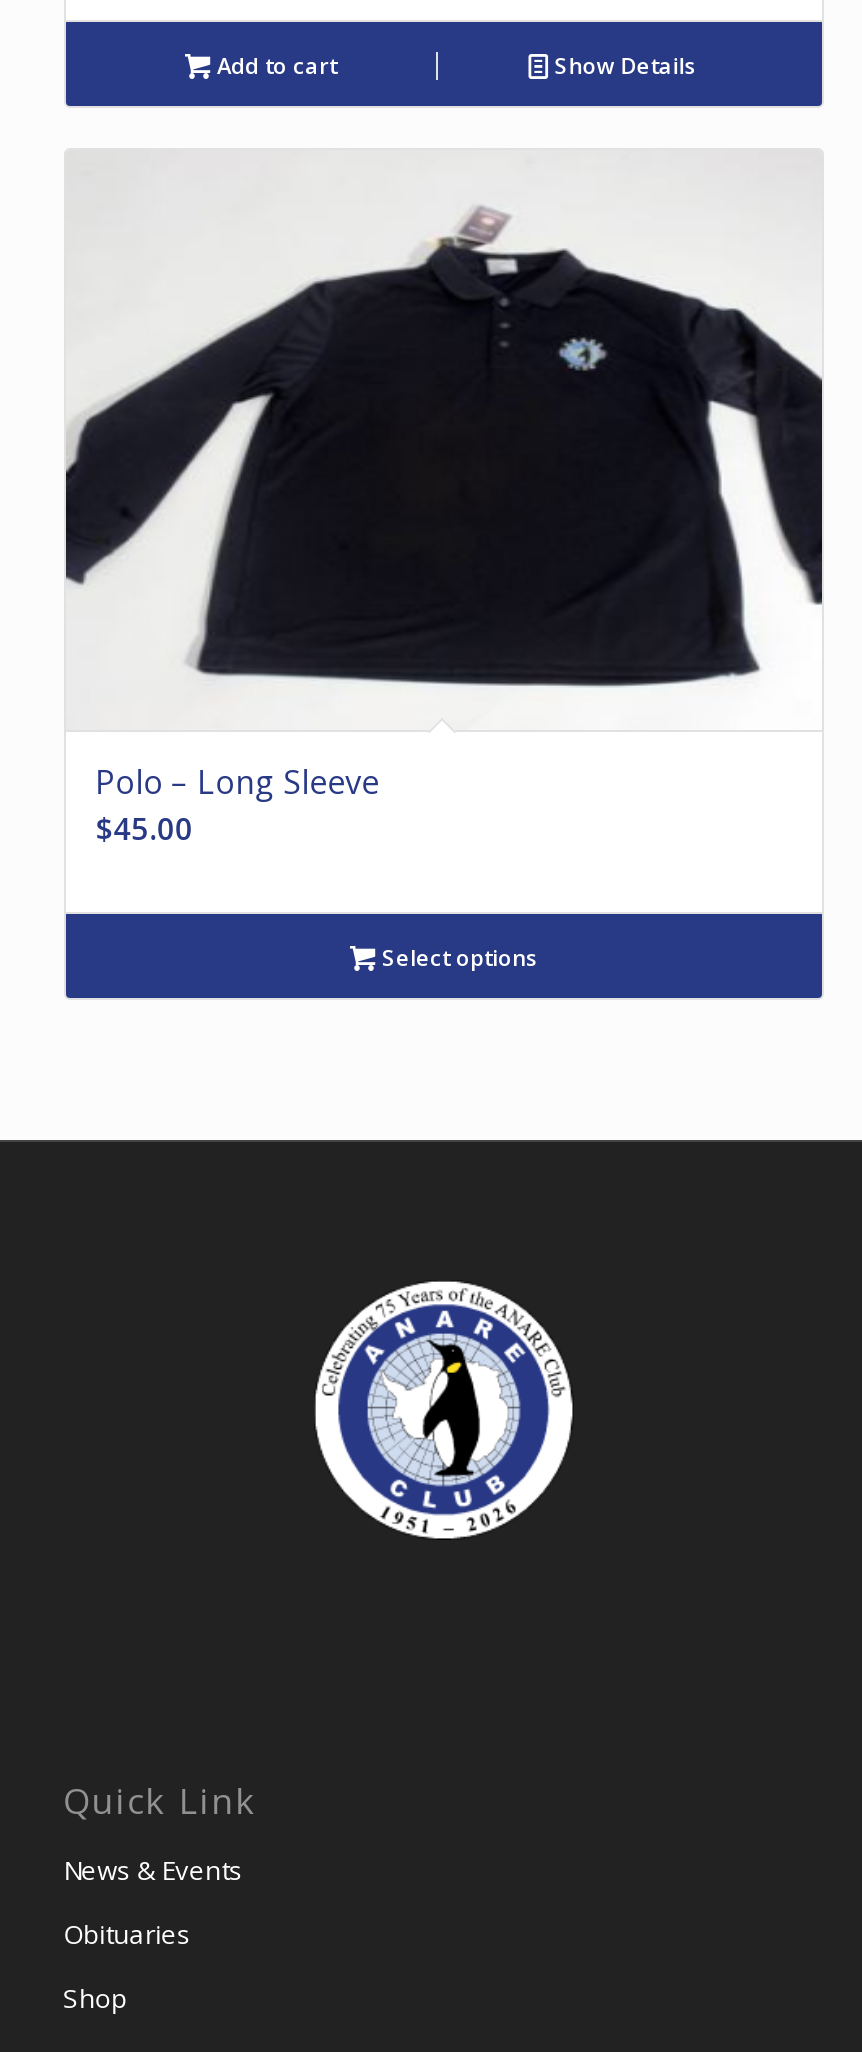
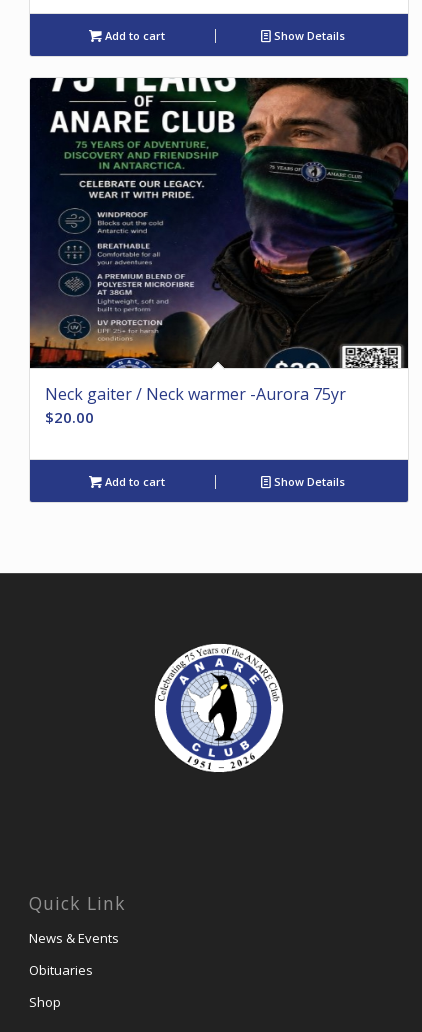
[66,150,824,848] [image] | Polo – Long Sleeve | $45.00 -> [29,77,409,427] [image] | Neck gaiter / Neck warmer -Aurora 75yr | $20.00
[376,942,538,972] Select options -> [102,474,345,489] Add to cart | Show Details

